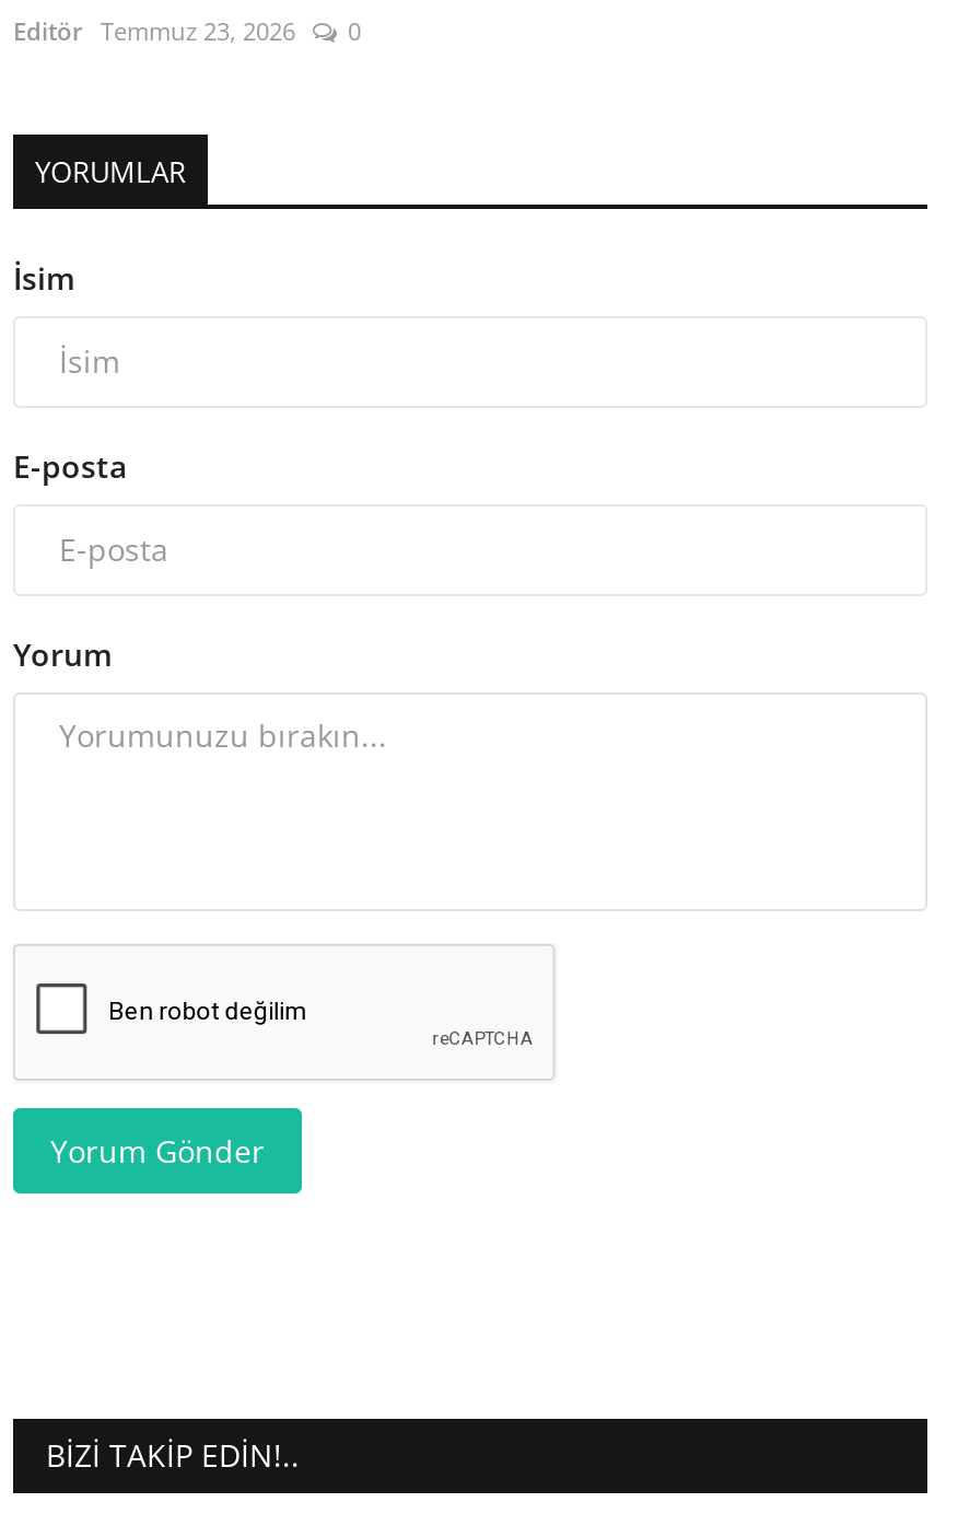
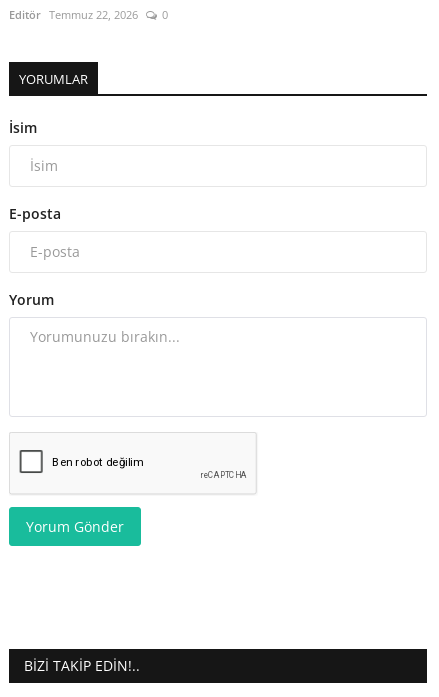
[13,14,295,46] Editör Temmuz 23, 2026 -> [9,7,138,22] Editör Temmuz 22, 2026

